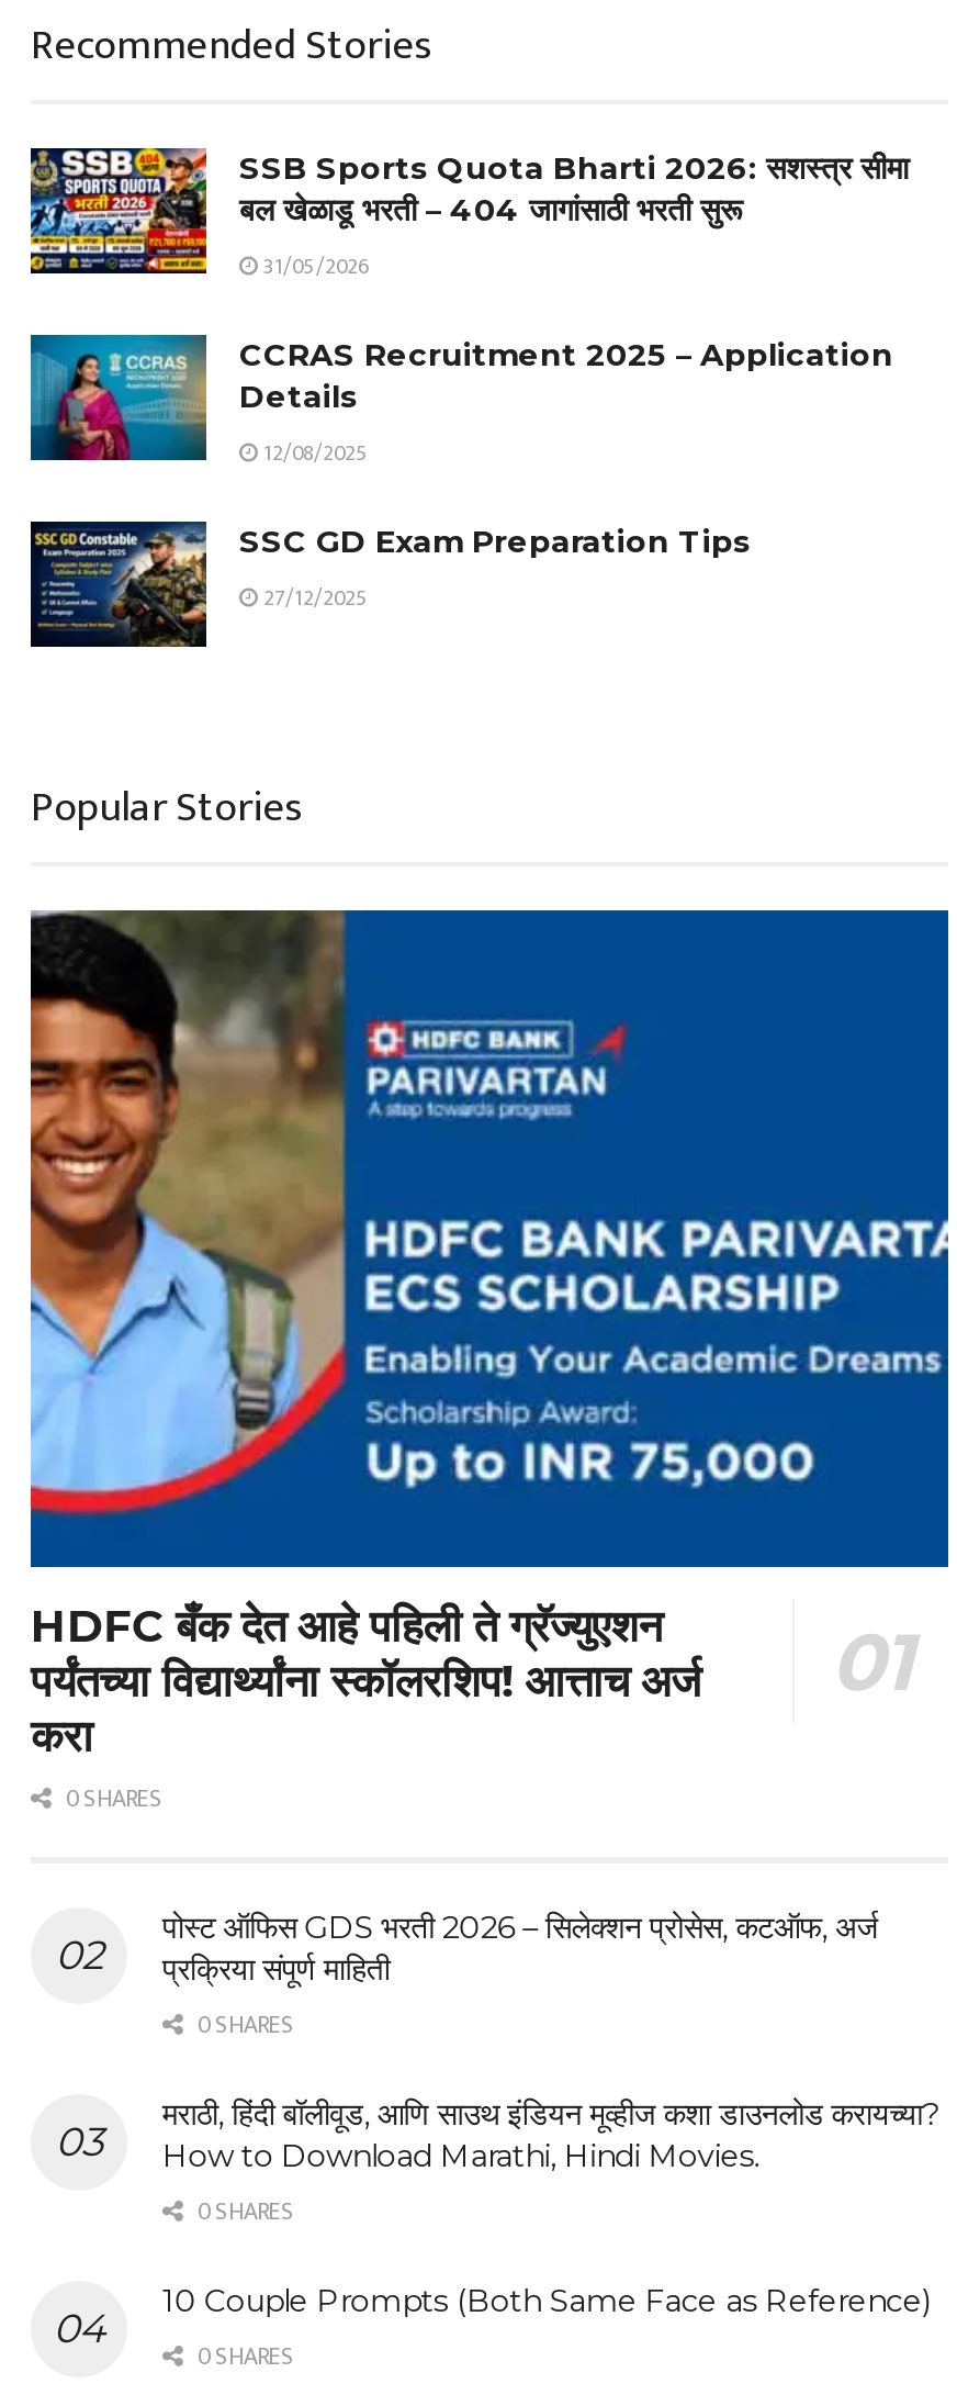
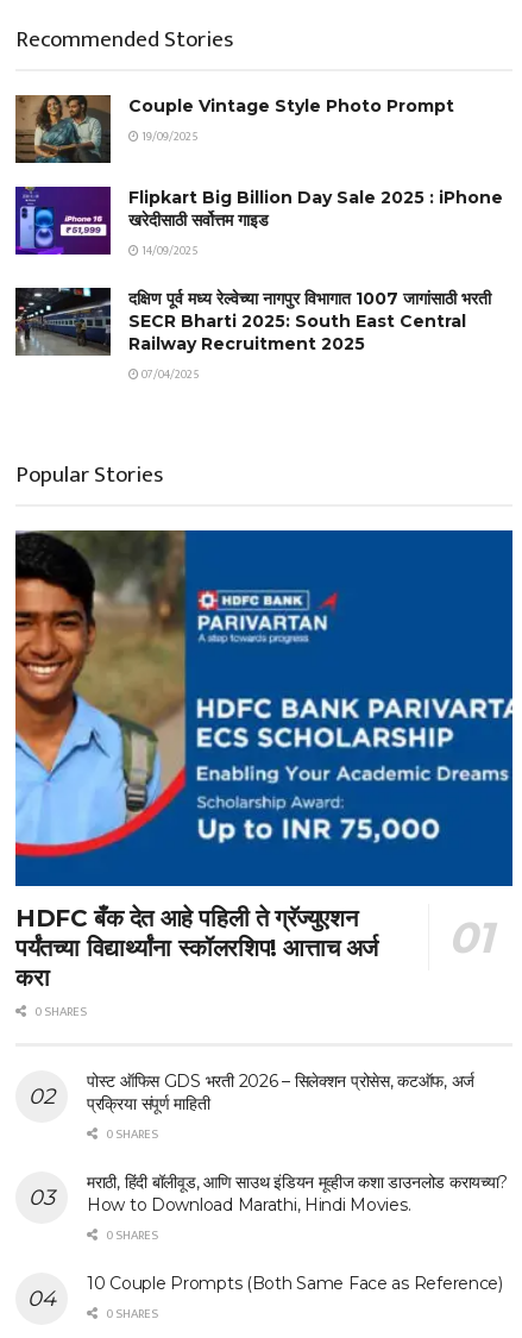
[29,146,909,273] [image] | SSB Sports Quota Bharti 2026: सशस्त्र सीमा | बल खेळाडू भरती – 404 जागांसाठी भरती सुरू -> [14,94,454,163] [image] | Couple Vintage Style Photo Prompt
[259,249,369,284] 31/05/2026 -> [139,127,199,146] 19/09/2025
[29,317,893,462] [image] | CCRAS Recruitment 2025 – Application | Details -> [14,186,503,264] [image] | Flipkart Big Billion Day Sale 2025 : iPhone | खरेदीसाठी सर्वोत्तम गाइड
[259,435,369,470] 12/08/2025 -> [139,241,199,260] 14/09/2025
[29,504,751,649] [image] | SSC GD Exam Preparation Tips -> [14,287,491,365] [image] | दक्षिण पूर्व मध्य रेल्वेच्या नागपुर विभागात 1007 जागांसाठी भरती | SECR Bharti 2025: South East Central | Railway Recruitment 2025
[259,580,369,615] 27/12/2025 -> [139,365,200,384] 07/04/2025

